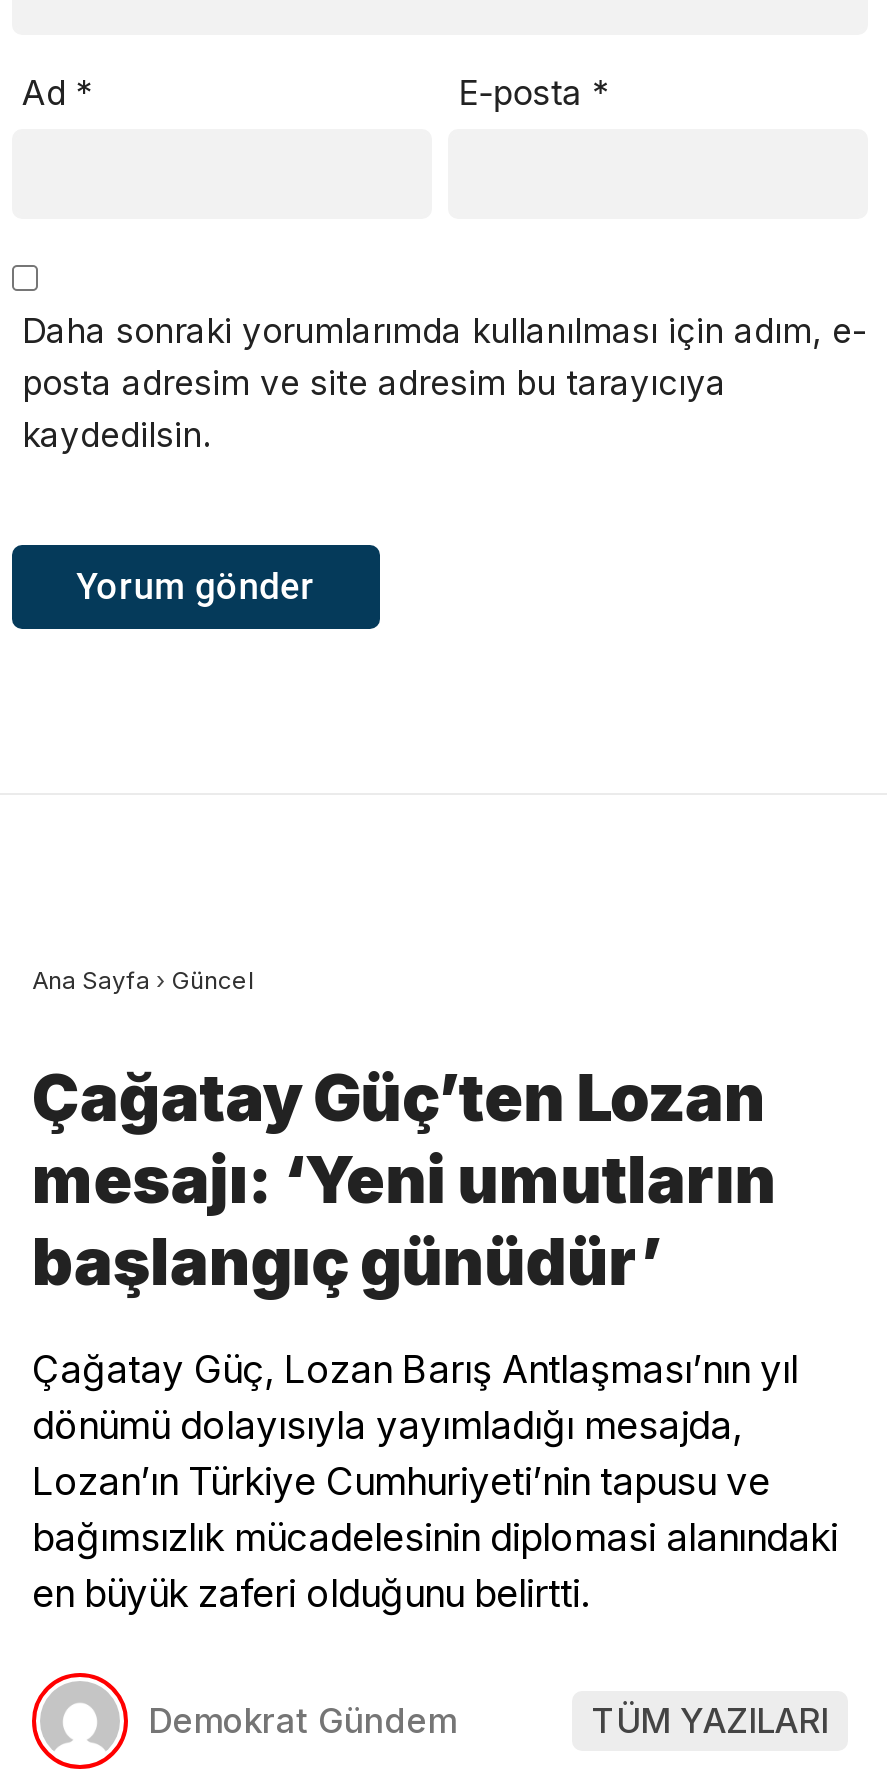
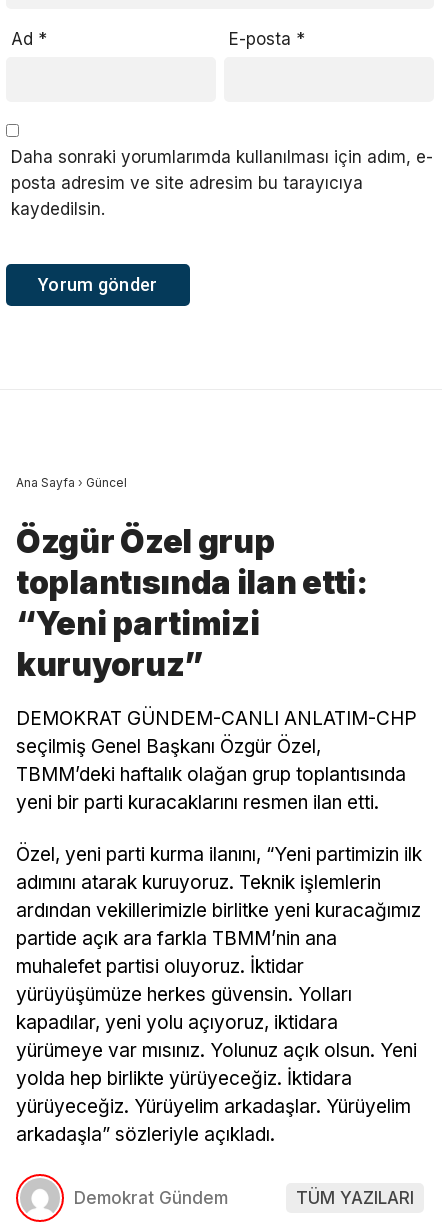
[32,1060,838,1618] Çağatay Güç’ten Lozan | mesajı: ‘Yeni umutların | başlangıç günüdür’ | Çağatay Güç, Lozan Barış Antlaşması’nın yıl | dönümü dolayısıyla yayımladığı mesajda, | Lozan’ın Türkiye Cumhuriyeti’nin tapusu ve | bağımsızlık mücadelesinin diplomasi alanındaki | en büyük zaferi olduğunu belirtti. -> [16,521,422,1146] Özgür Özel grup | toplantısında ilan etti: | “Yeni partimizi | kuruyoruz” | DEMOKRAT GÜNDEM-CANLI ANLATIM-CHP | seçilmiş Genel Başkanı Özgür Özel, | TBMM’deki haftalık olağan grup toplantısında | yeni bir parti kuracaklarını resmen ilan etti. | Özel, yeni parti kurma ilanını, “Yeni partimizin ilk | adımını atarak kuruyoruz. Teknik işlemlerin | ardından vekillerimizle birlitke yeni kuracağımız | partide açık ara farkla TBMM’nin ana | muhalefet partisi oluyoruz. İktidar | yürüyüşümüze herkes güvensin. Yolları | kapadılar, yeni yolu açıyoruz, iktidara | yürümeye var mısınız. Yolunuz açık olsun. Yeni | yolda hep birlikte yürüyeceğiz. İktidara | yürüyeceğiz. Yürüyelim arkadaşlar. Yürüyelim | arkadaşla” sözleriyle açıkladı.

